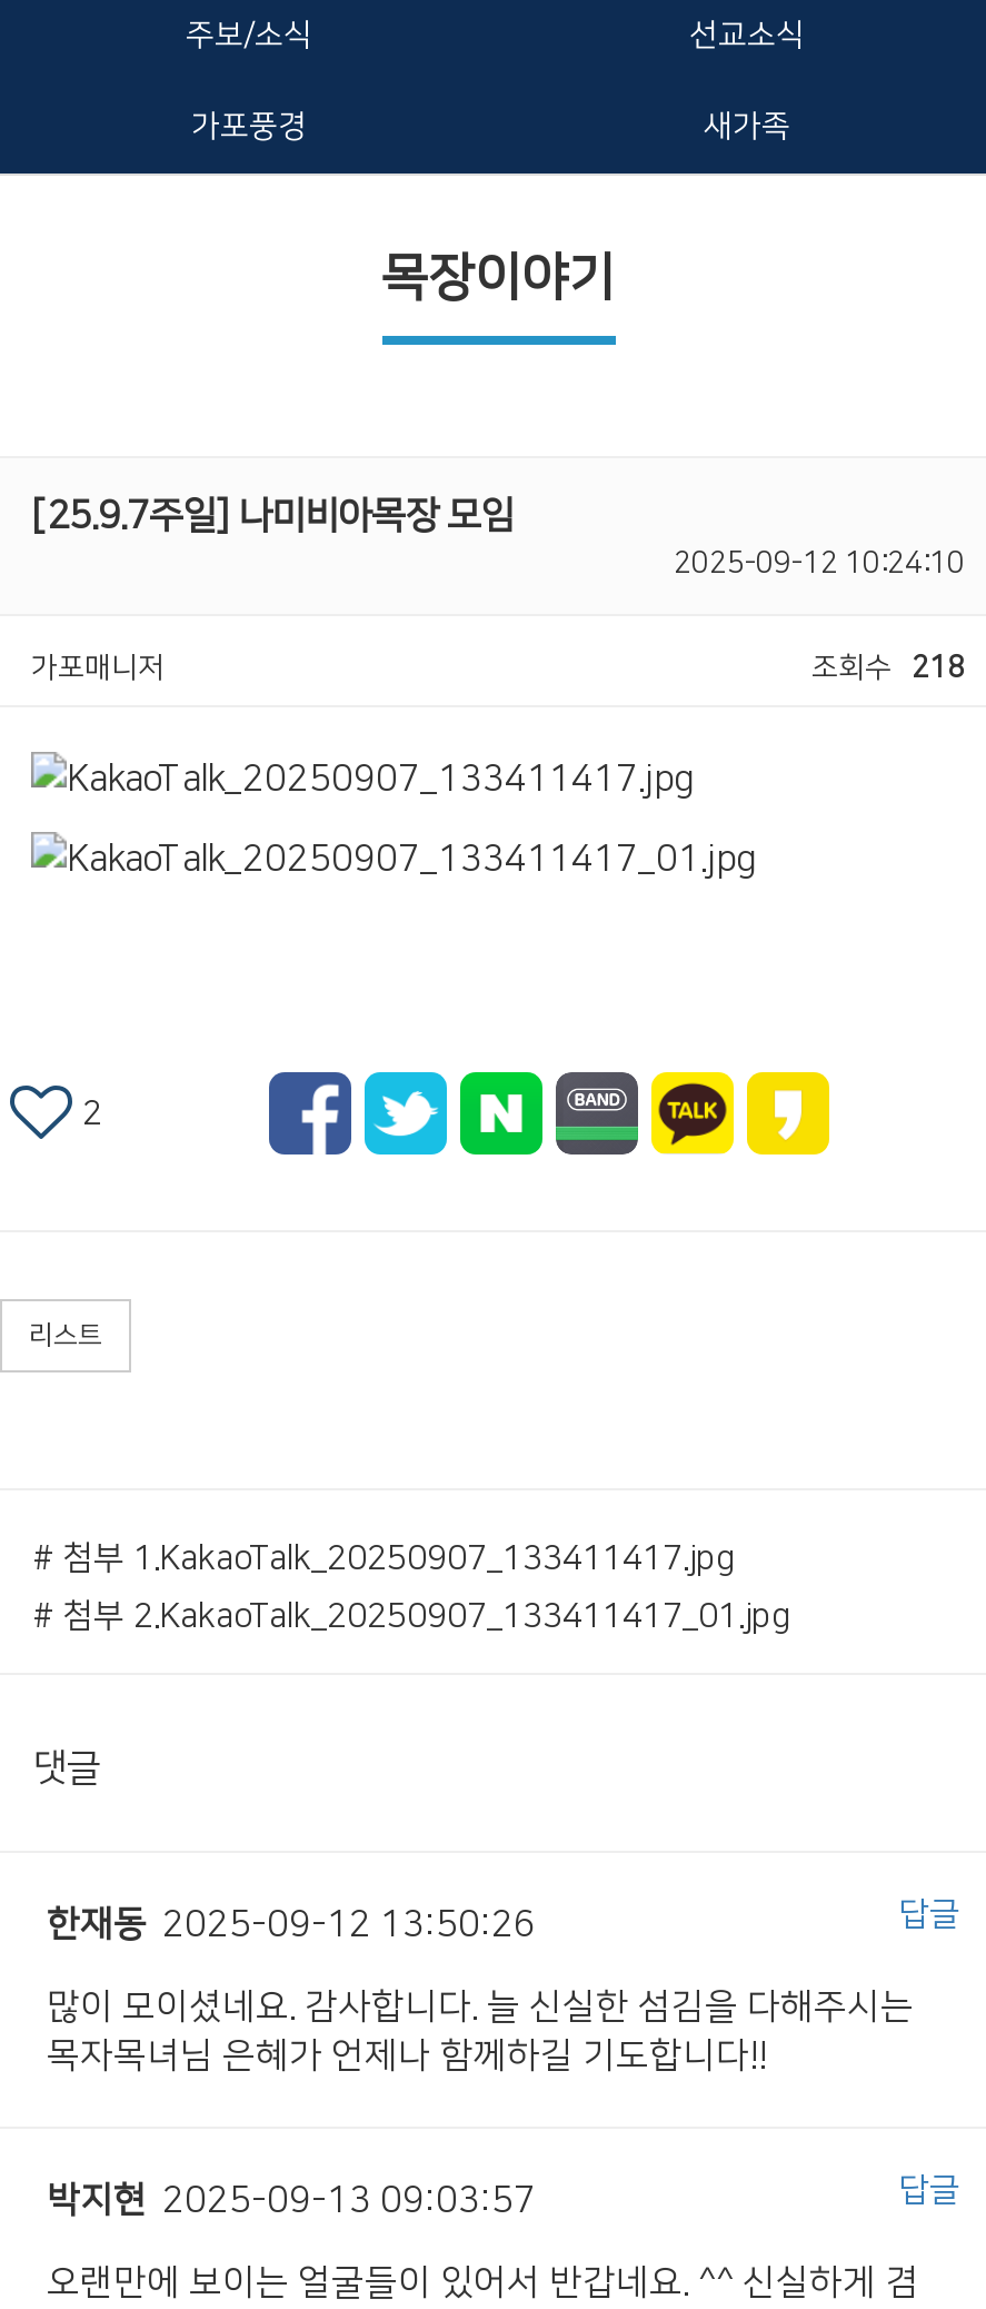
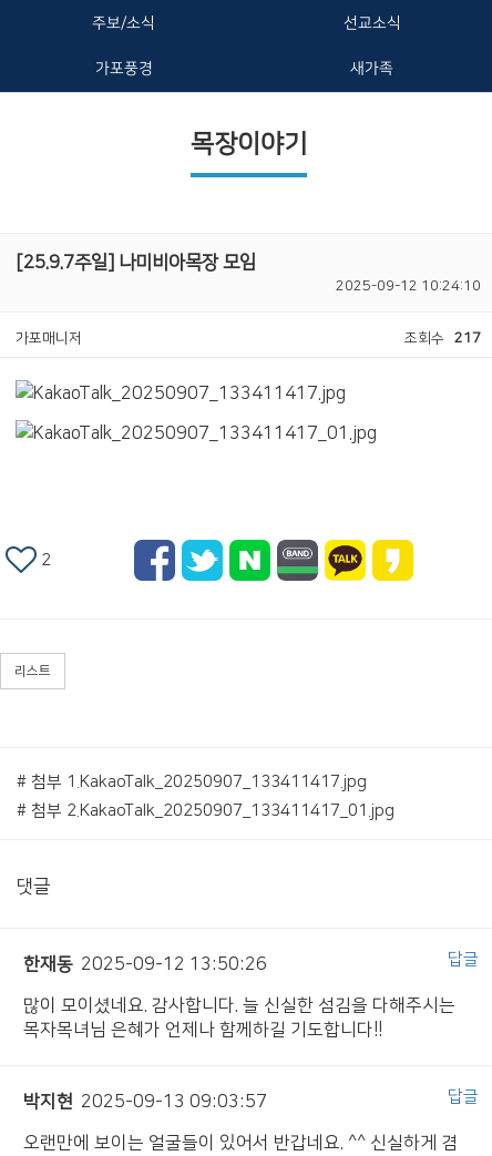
[811,652,965,683] 조회수 218 -> [404,330,481,346] 조회수 217

